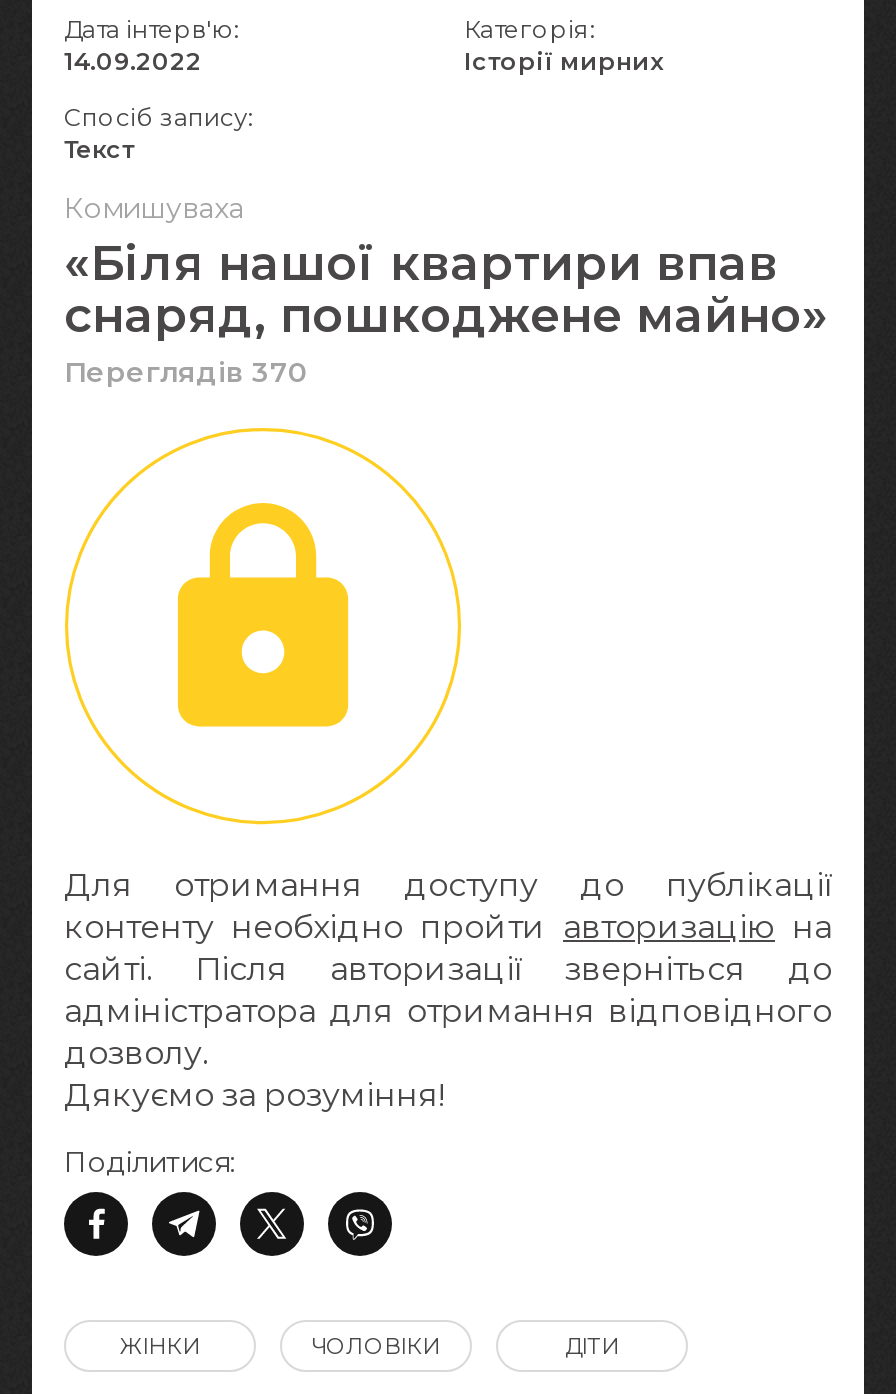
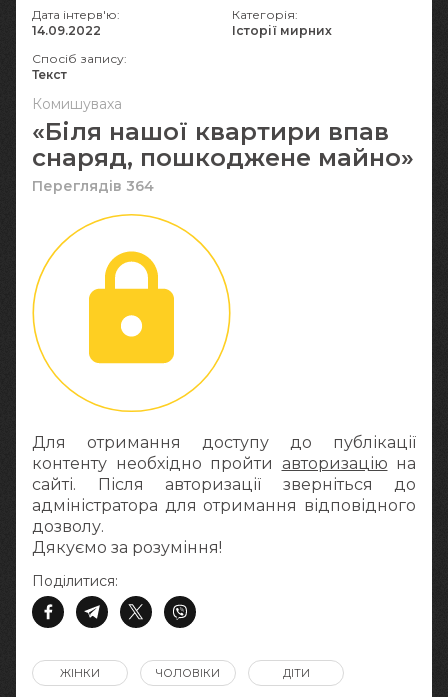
[64,354,308,390] Переглядів 370 -> [32,177,154,195] Переглядів 364

